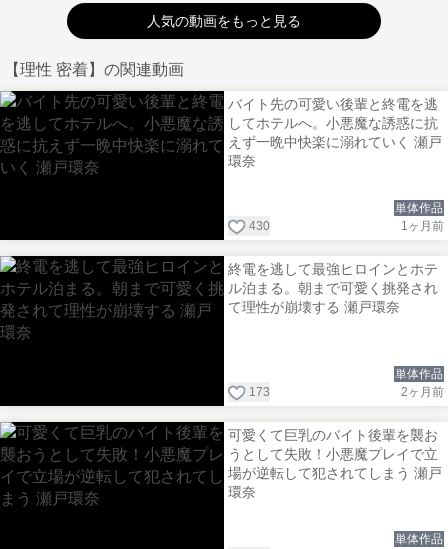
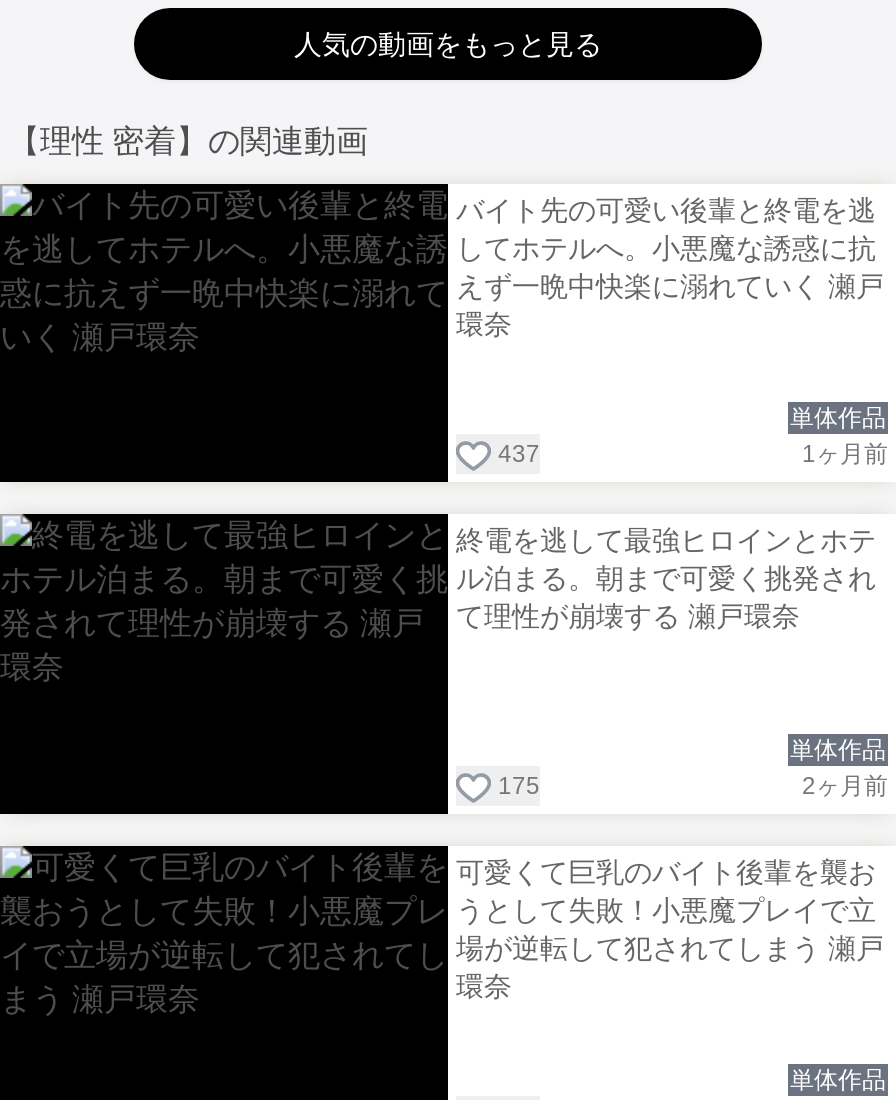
[249,219,270,233] 430 -> [498,441,540,469] 437
[249,385,270,399] 173 -> [498,772,540,800] 175

